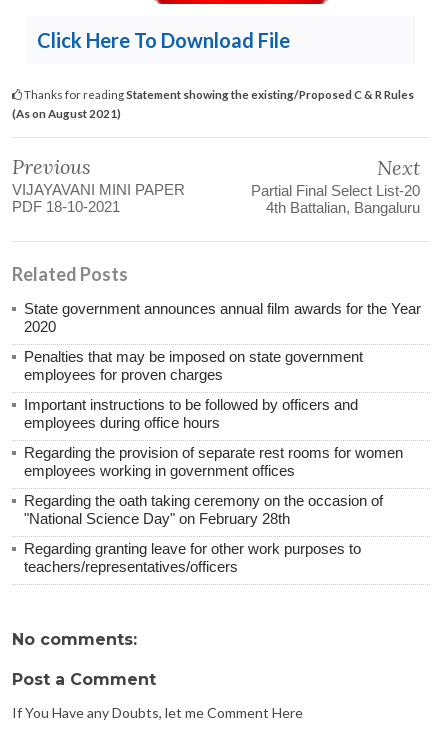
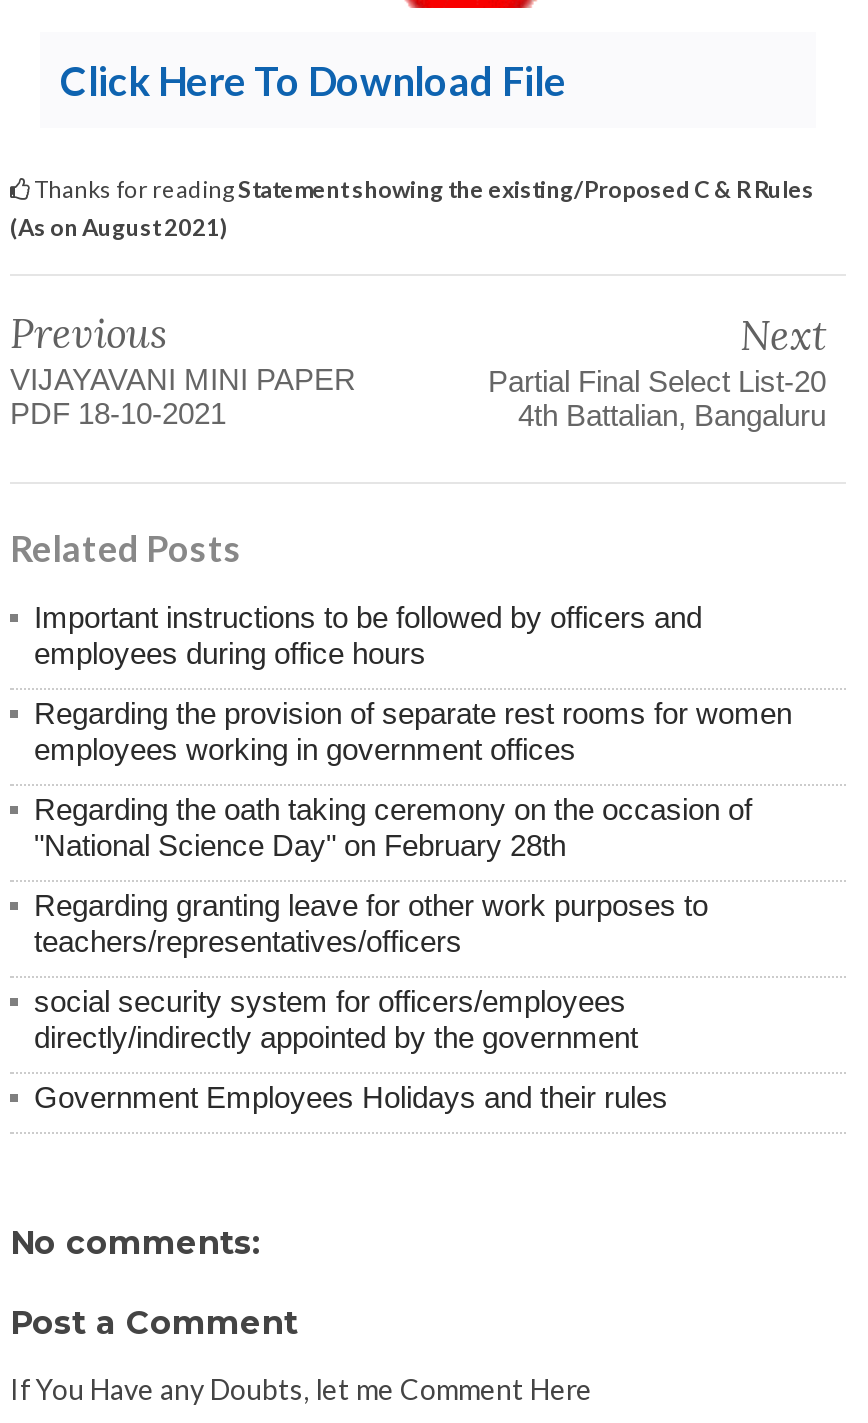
[24,300,421,383] State government announces annual film awards for the Year | 2020 | Penalties that may be imposed on state government | employees for proven charges -> none
moved [24,396,403,575] -> [34,600,792,958]: Important instructions to be followed by officers and | employees during office hours | Regarding the provision of separate rest rooms for women | employees working in government offices | Regarding the oath taking ceremony on the occasion of | "National Science Day" on February 28th | Regarding granting leave for other work purposes to | teachers/representatives/officers
none -> [34,984,668,1114] social security system for officers/employees | directly/indirectly appointed by the government | Government Employees Holidays and their rules

